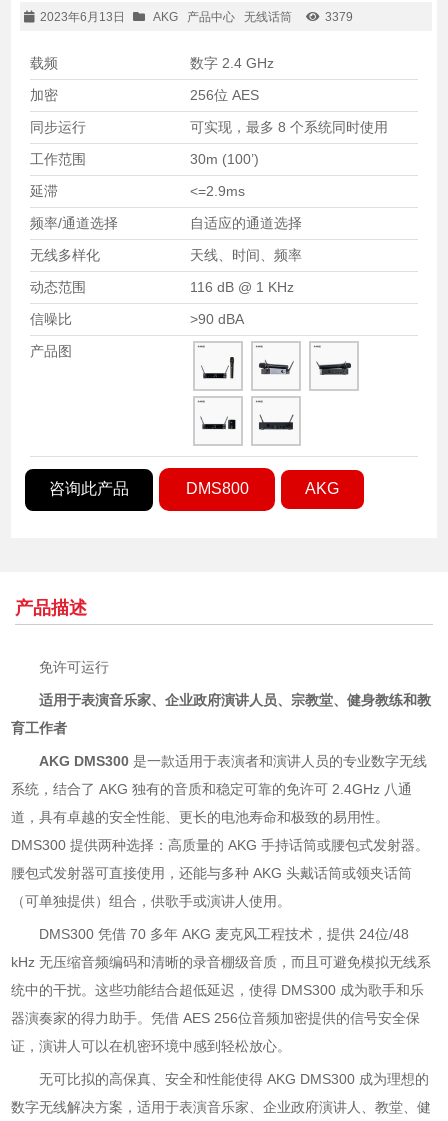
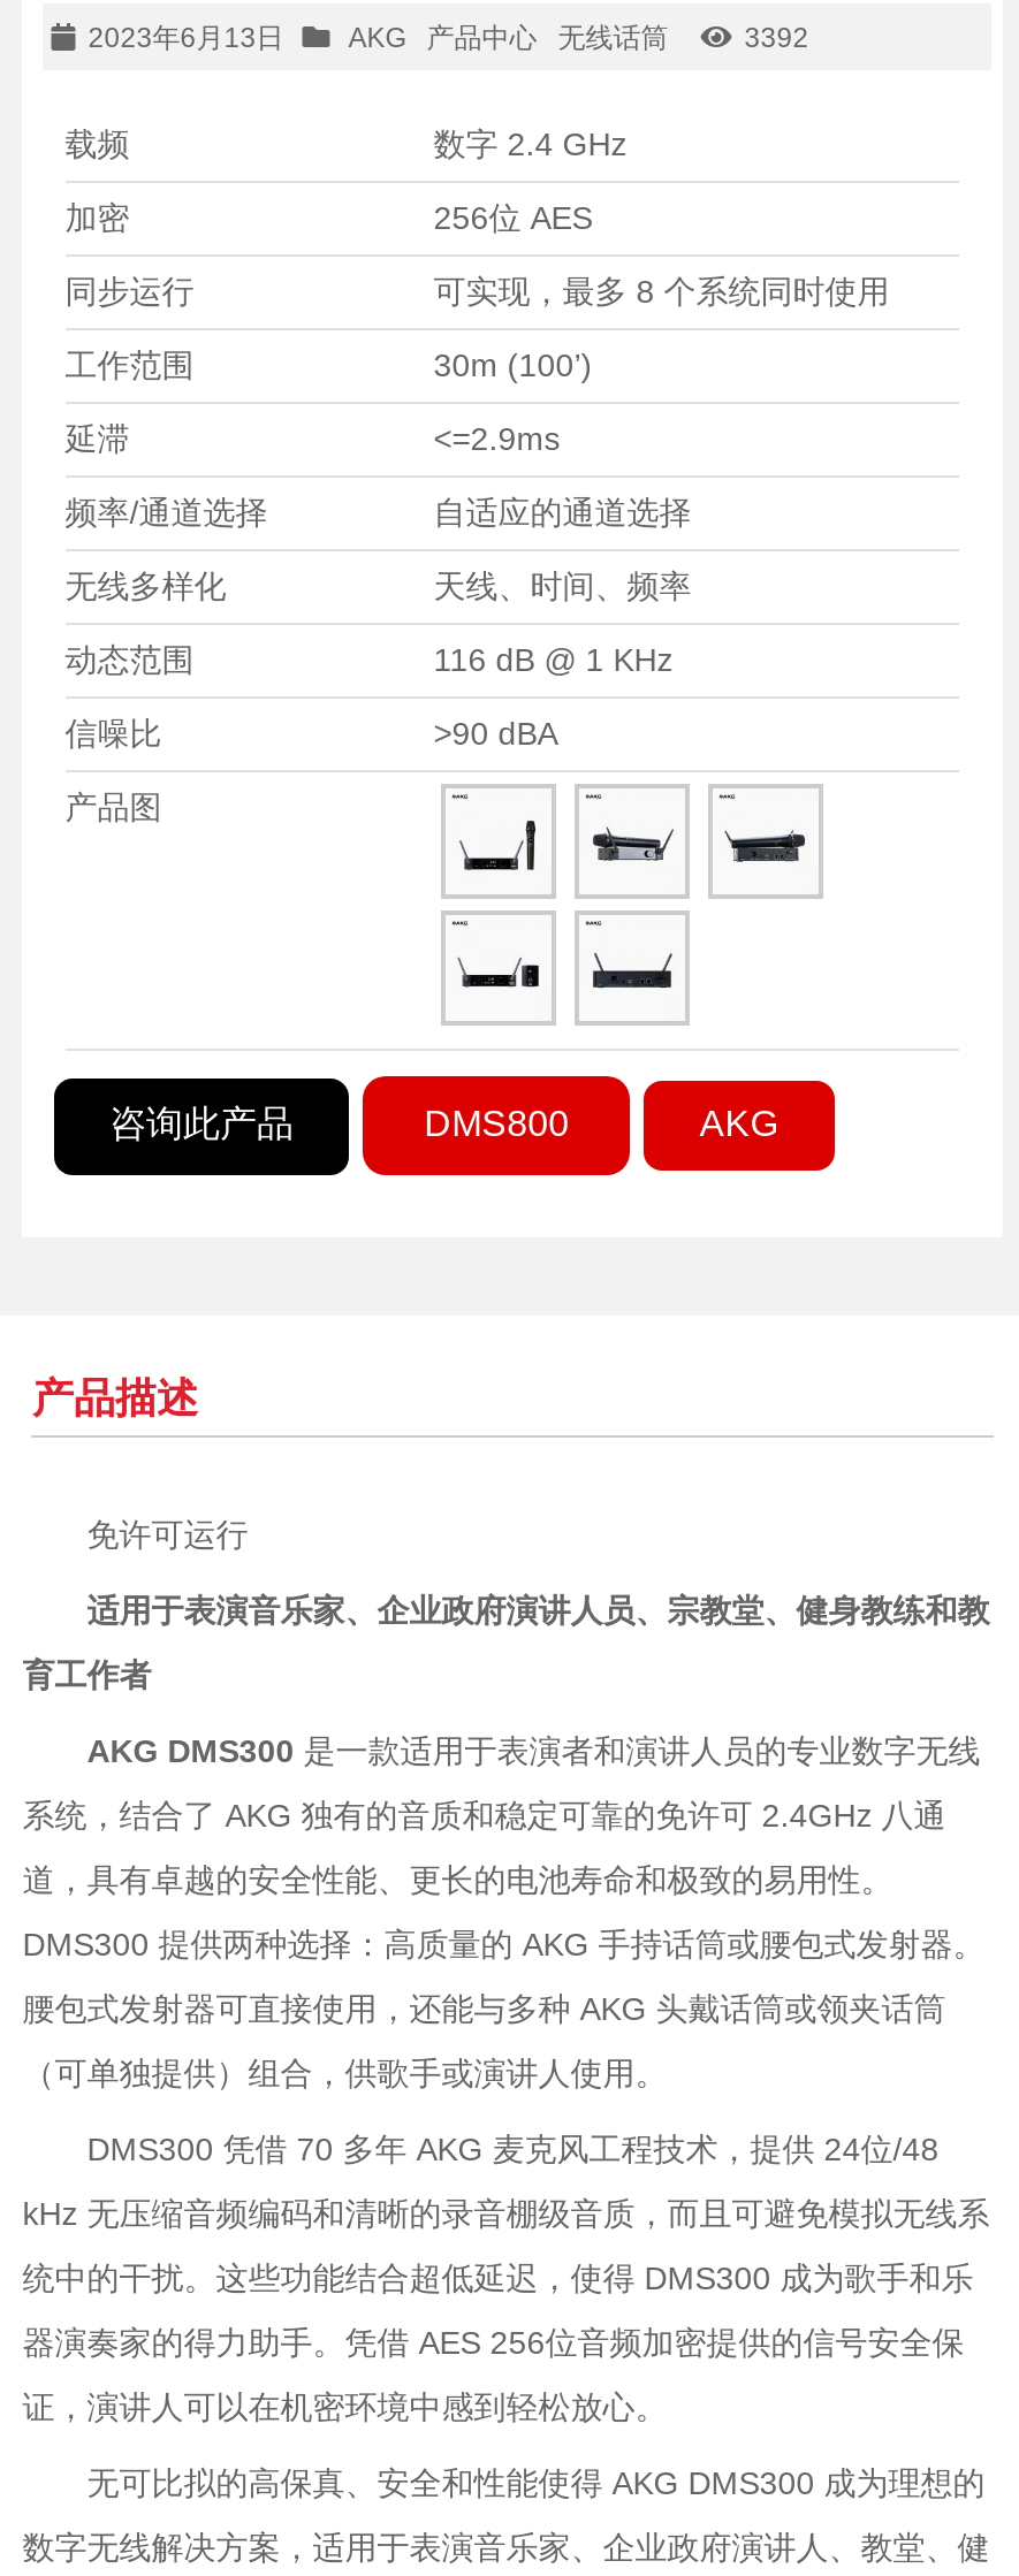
[325,10,353,24] 3379 -> [745,21,809,53] 3392

